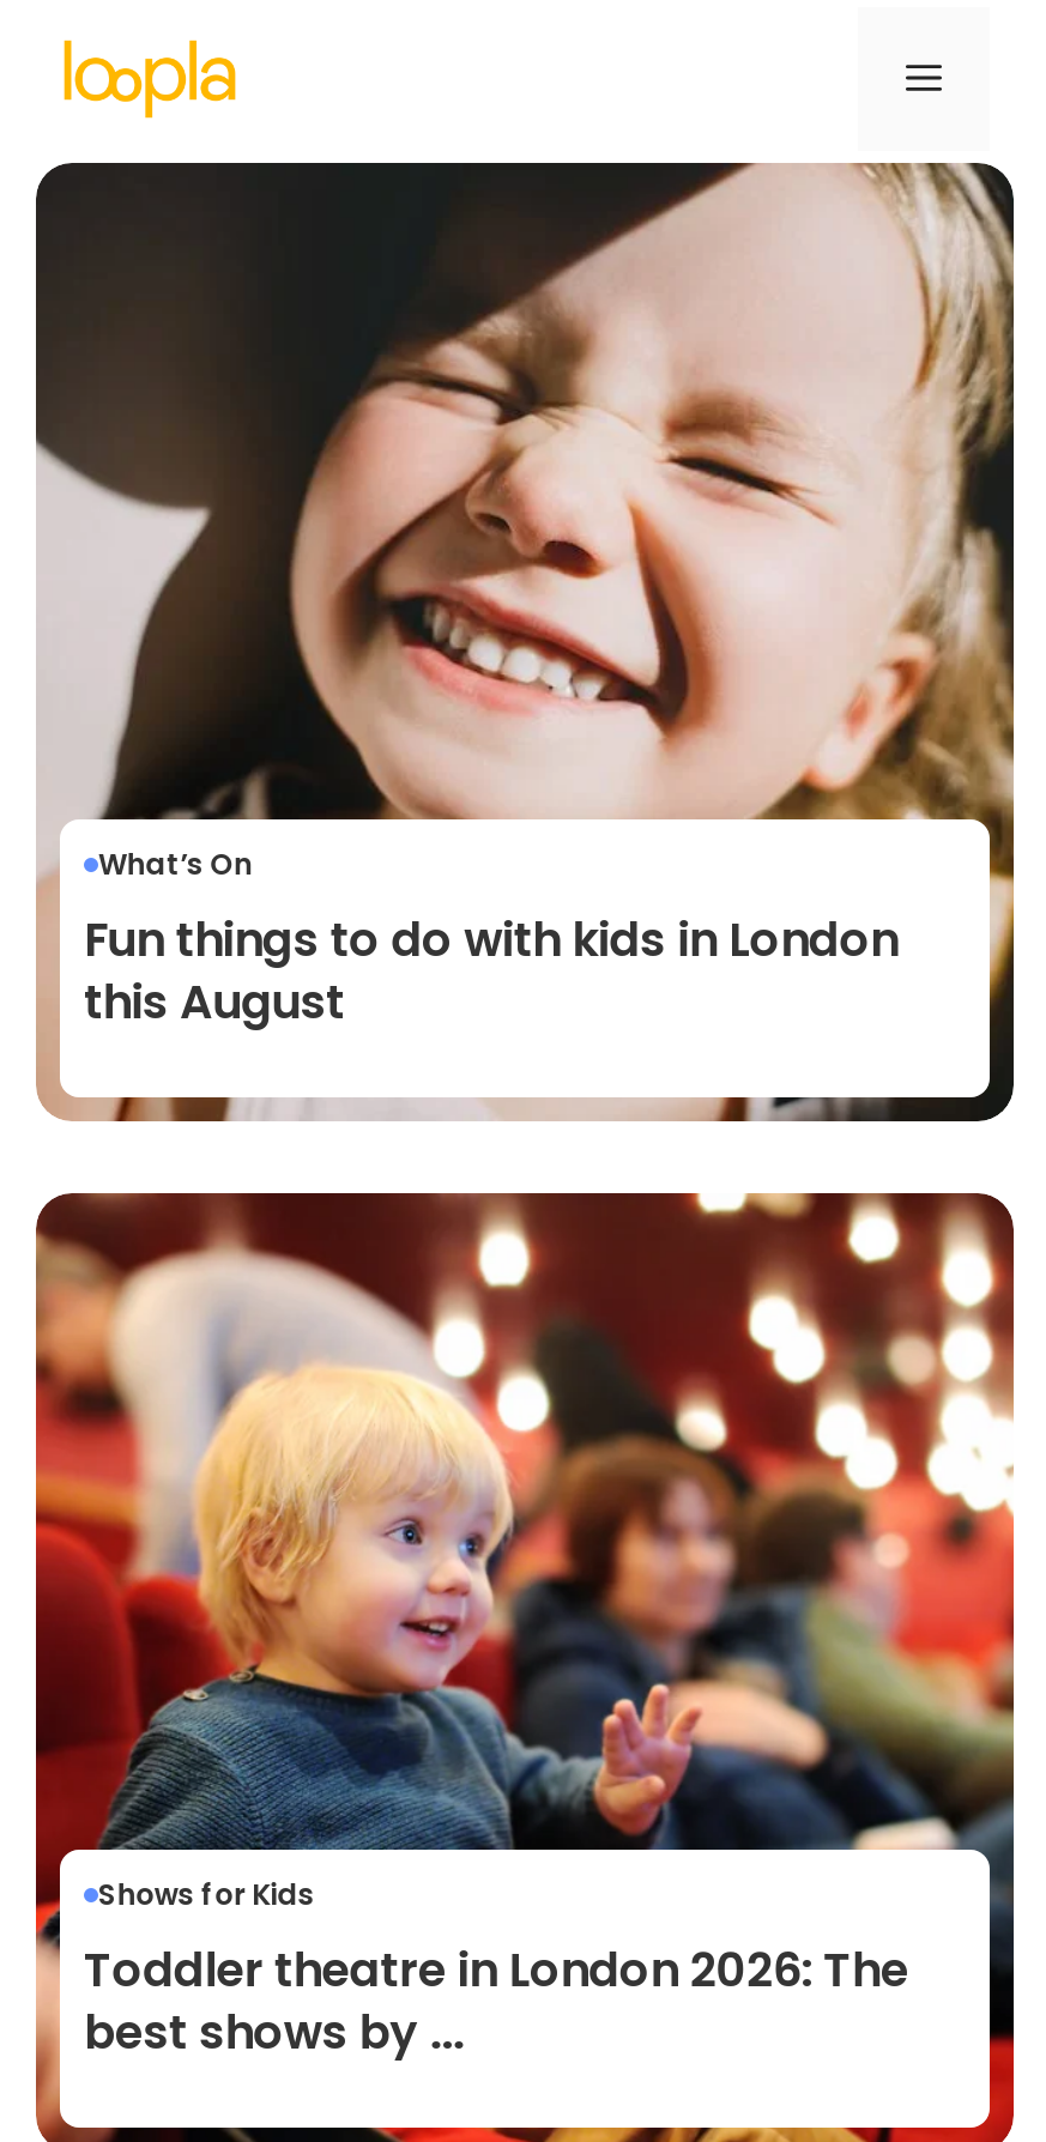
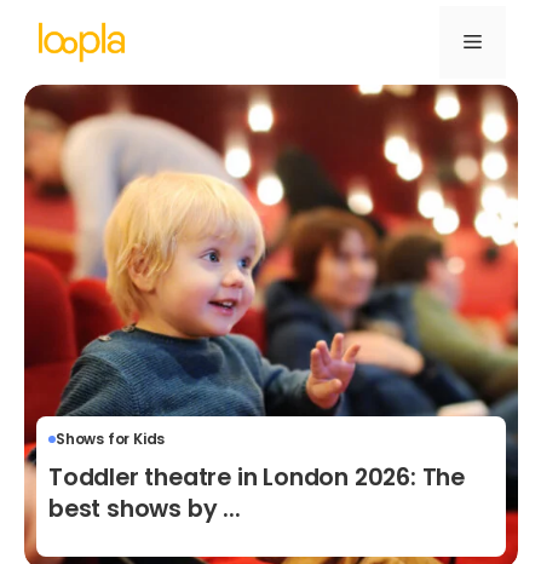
[34,161,1016,1148] [image] | What’s On | Fun things to do with kids in London | this August -> none

